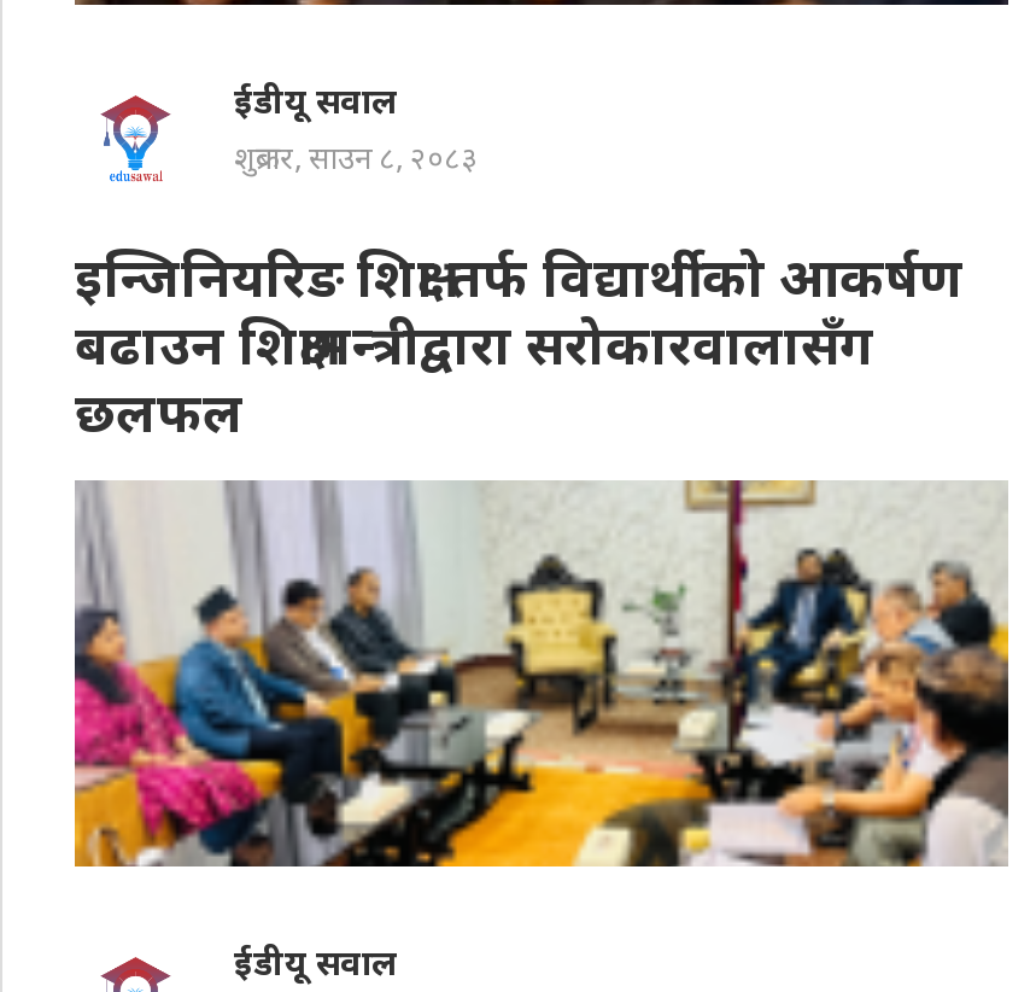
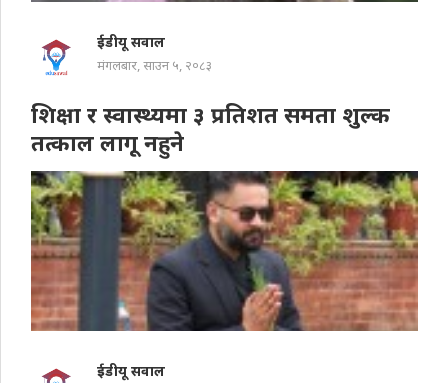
[234,135,475,178] शुक्रबार, साउन ८, २०८३ -> [97,56,212,74] मंगलबार, साउन ५, २०८३
[75,238,962,446] इन्जिनियरिङ शिक्षा तर्फ विद्यार्थीको आकर्षण | बढाउन शिक्षामन्त्रीद्वारा सरोकारवालासँग | छलफल -> [31,99,390,157] शिक्षा र स्वास्थ्यमा ३ प्रतिशत समता शुल्क | तत्काल लागू नहुने
[72,478,1011,869] [image] -> [30,170,419,332] [image]

